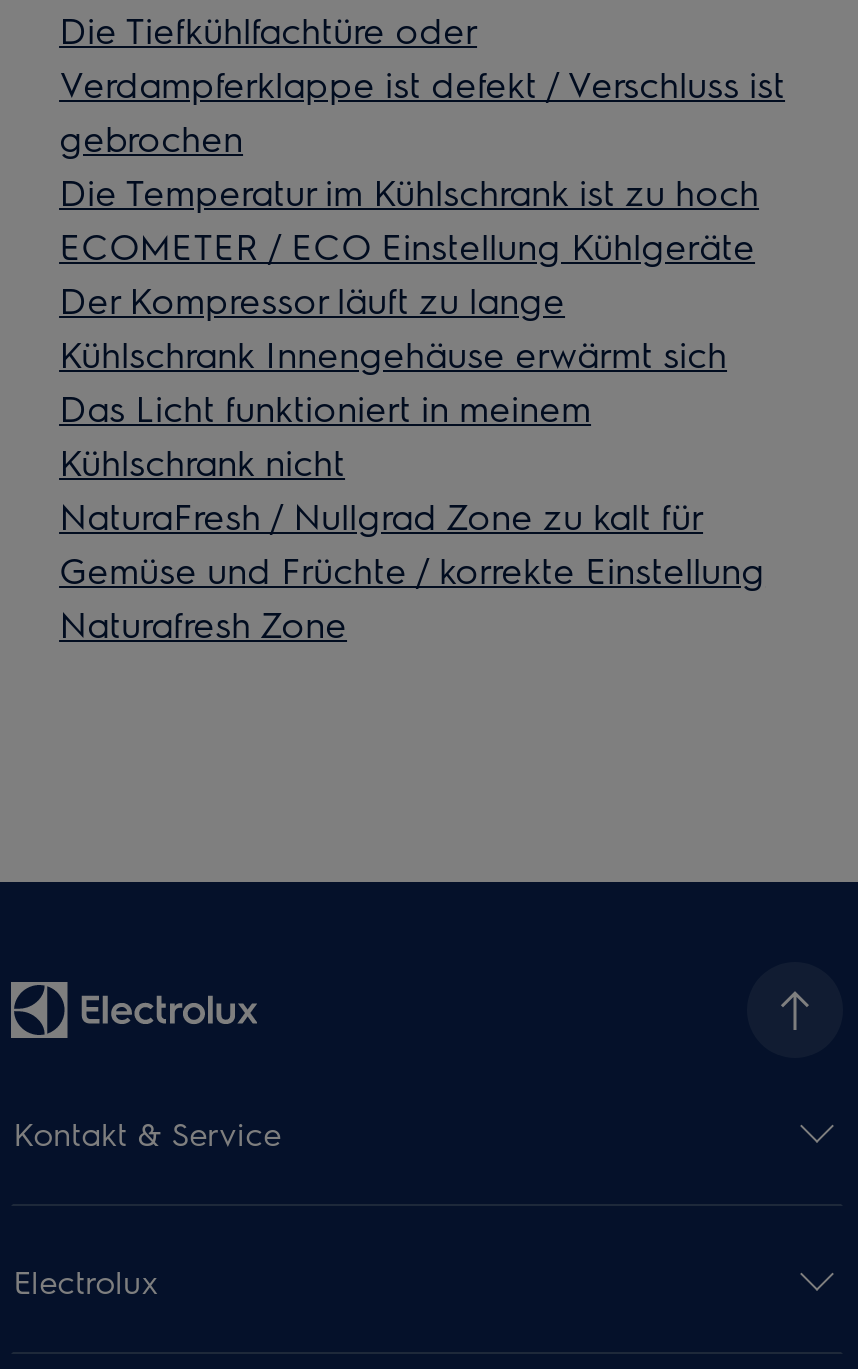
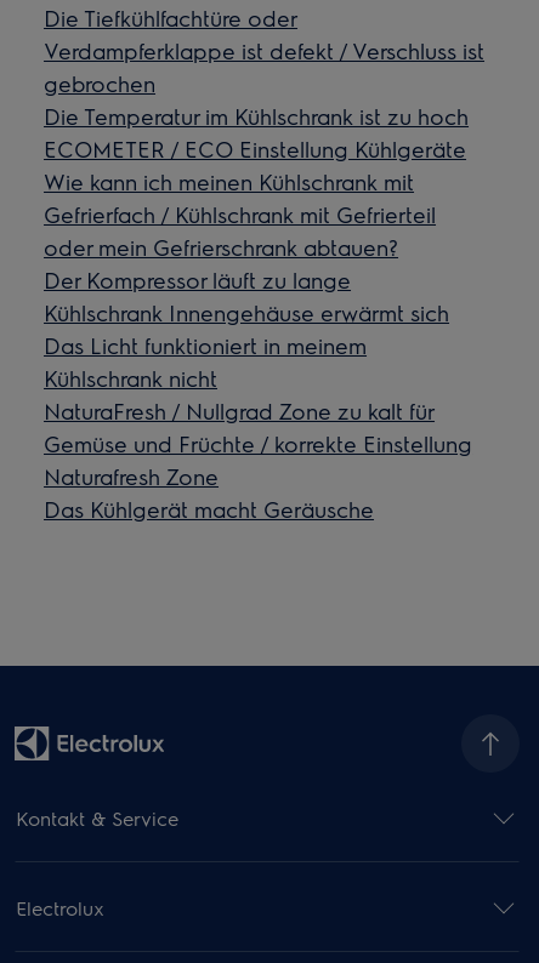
none -> [44,167,436,261] Wie kann ich meinen Kühlschrank mit | Gefrierfach / Kühlschrank mit Gefrierteil | oder mein Gefrierschrank abtauen?
none -> [44,495,374,523] Das Kühlgerät macht Geräusche

